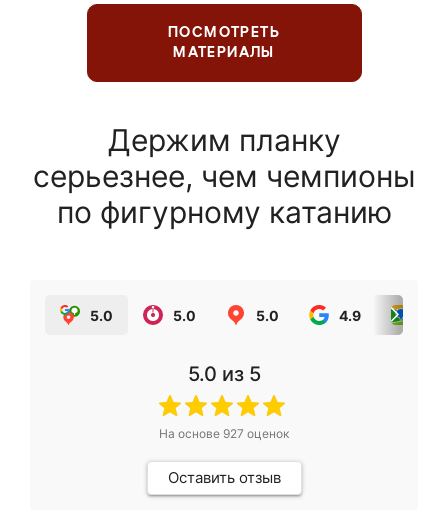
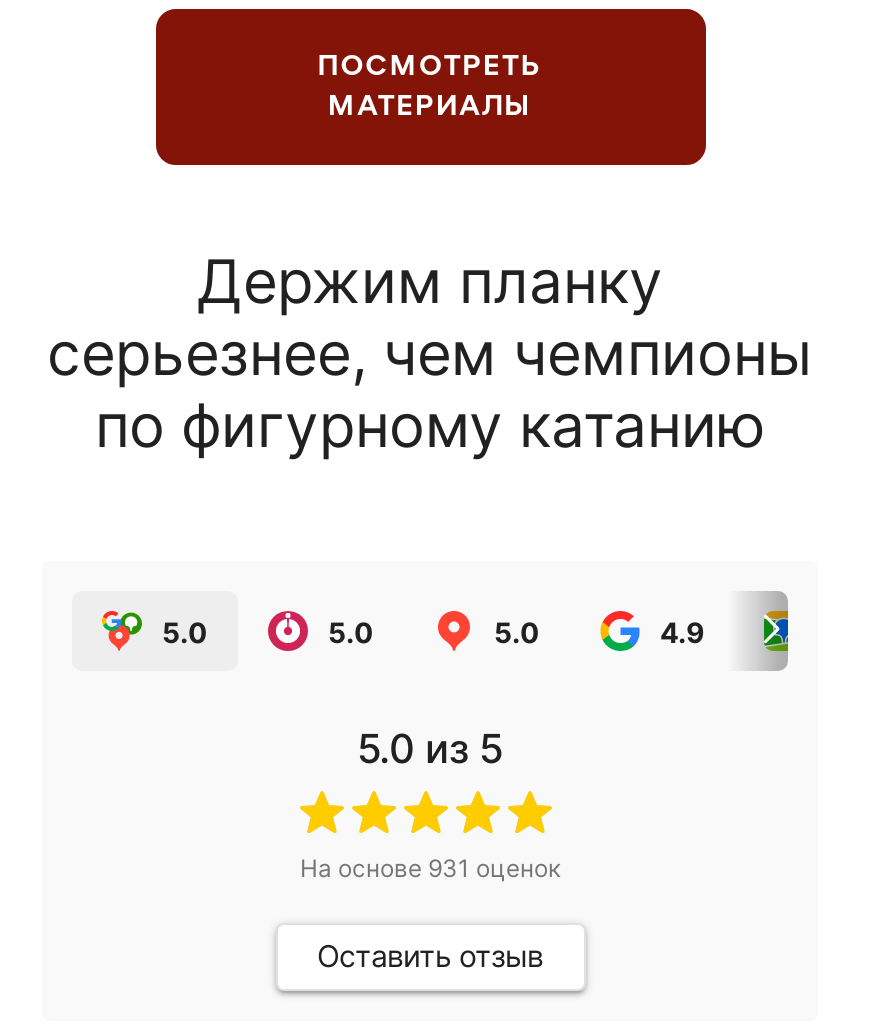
[159,426,289,441] На основе 927 оценок -> [300,853,560,883] На основе 931 оценок

